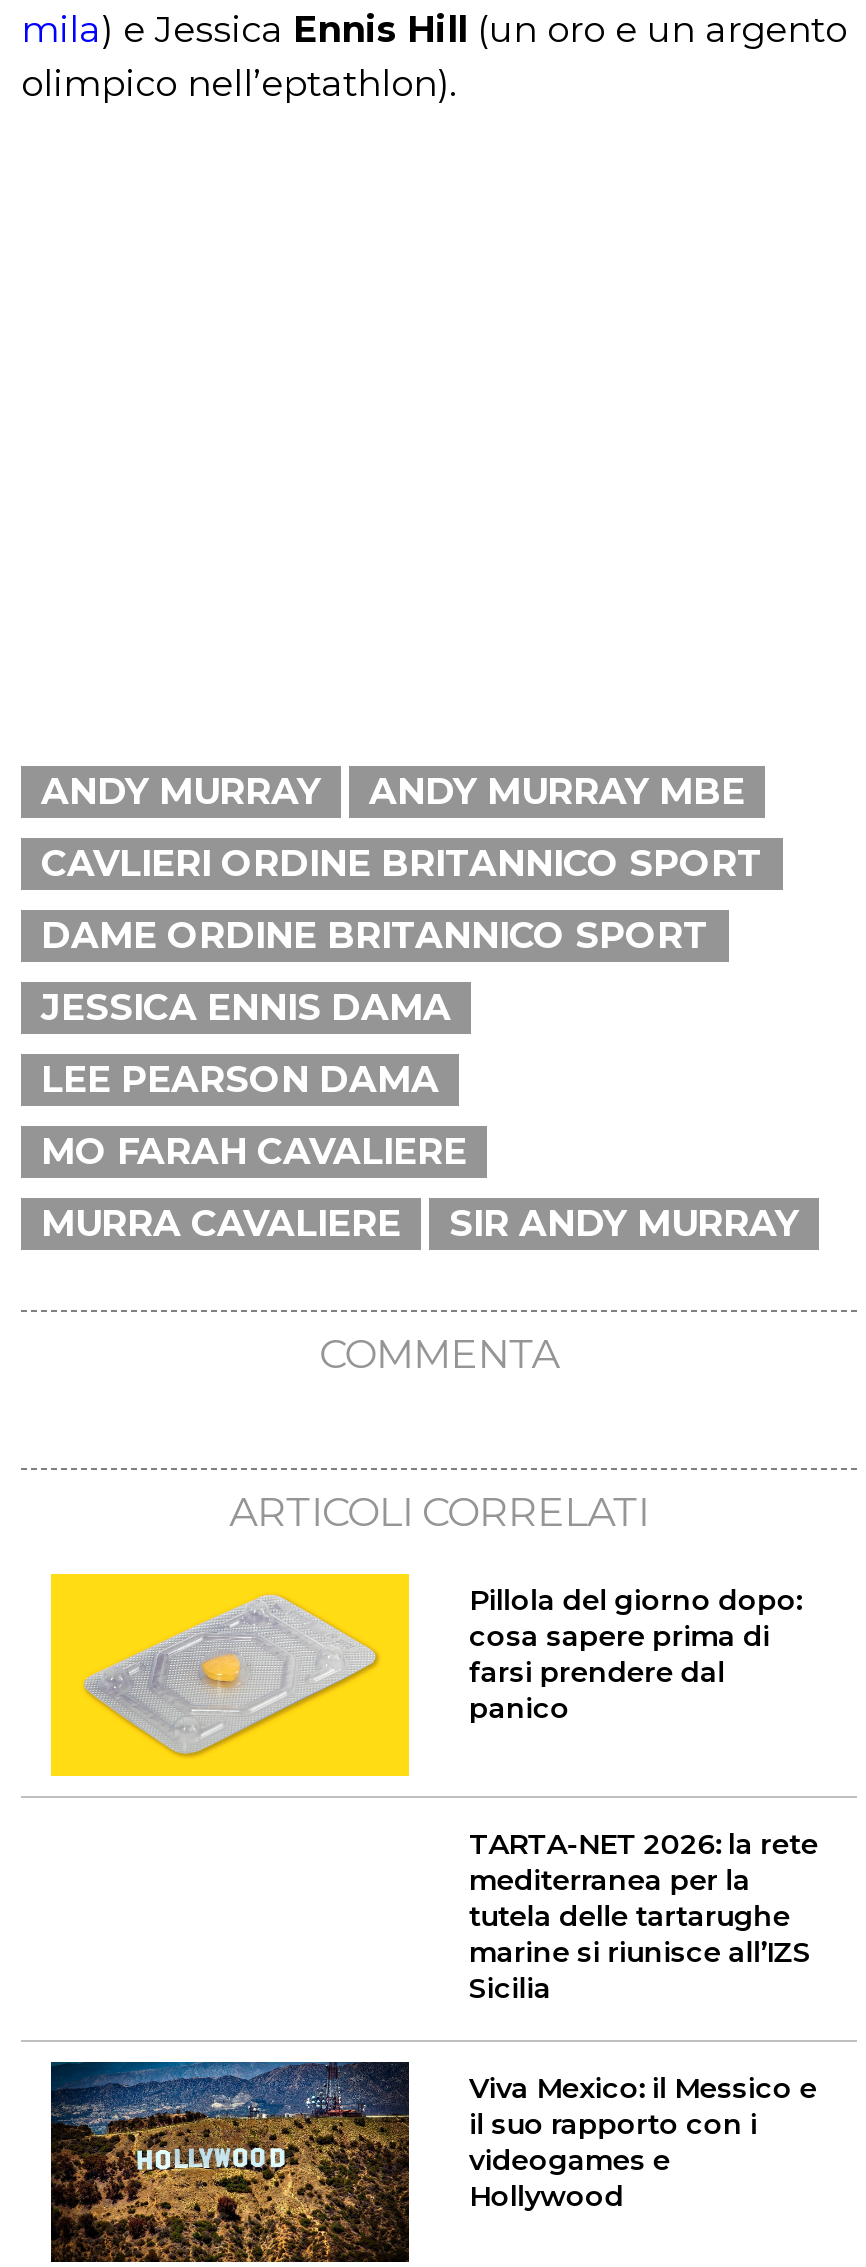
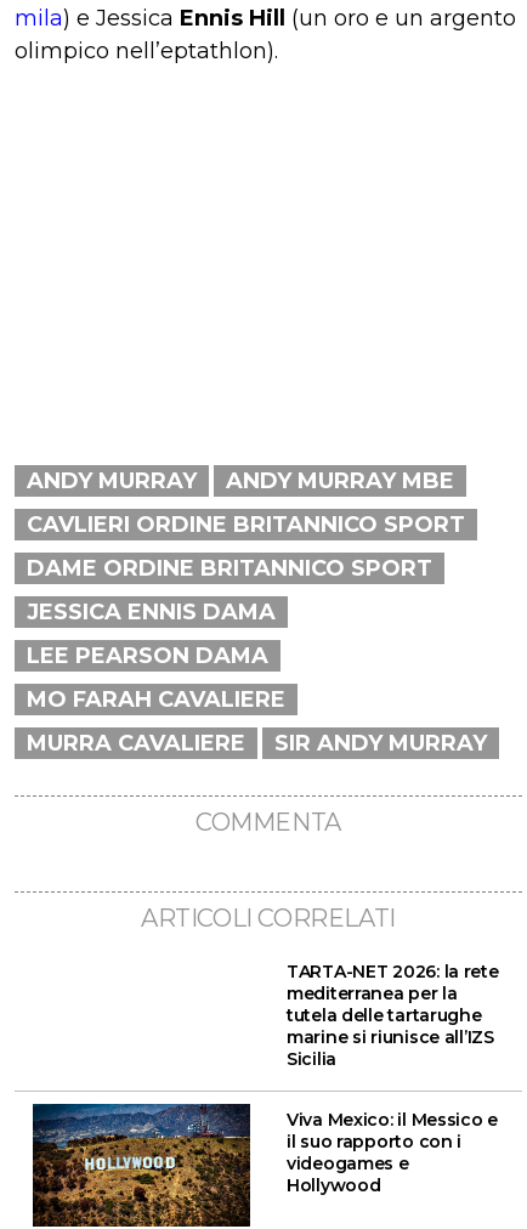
[49,1572,802,1780] [image] | Pillola del giorno dopo: | cosa sapere prima di | farsi prendere dal | panico -> none

